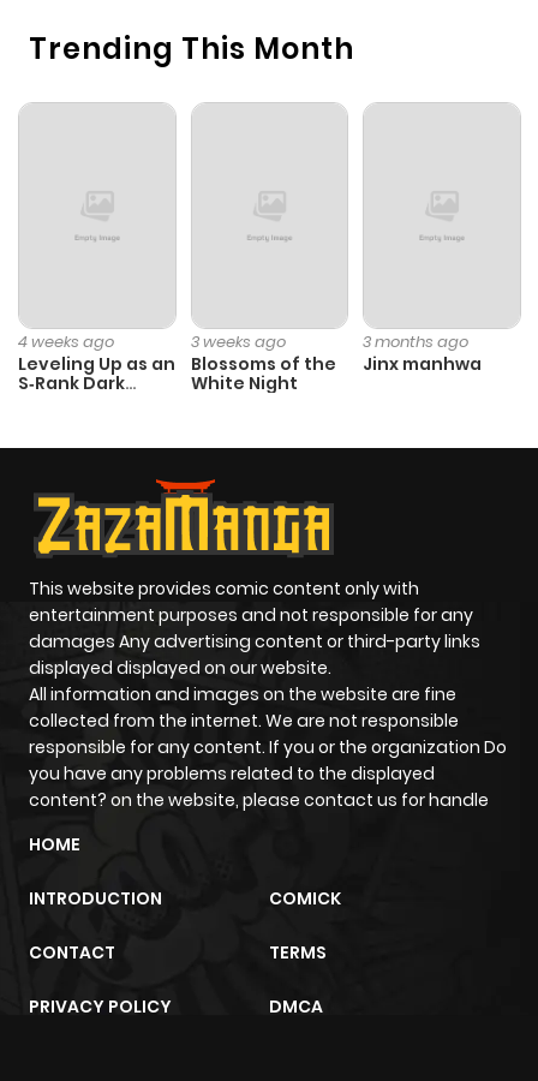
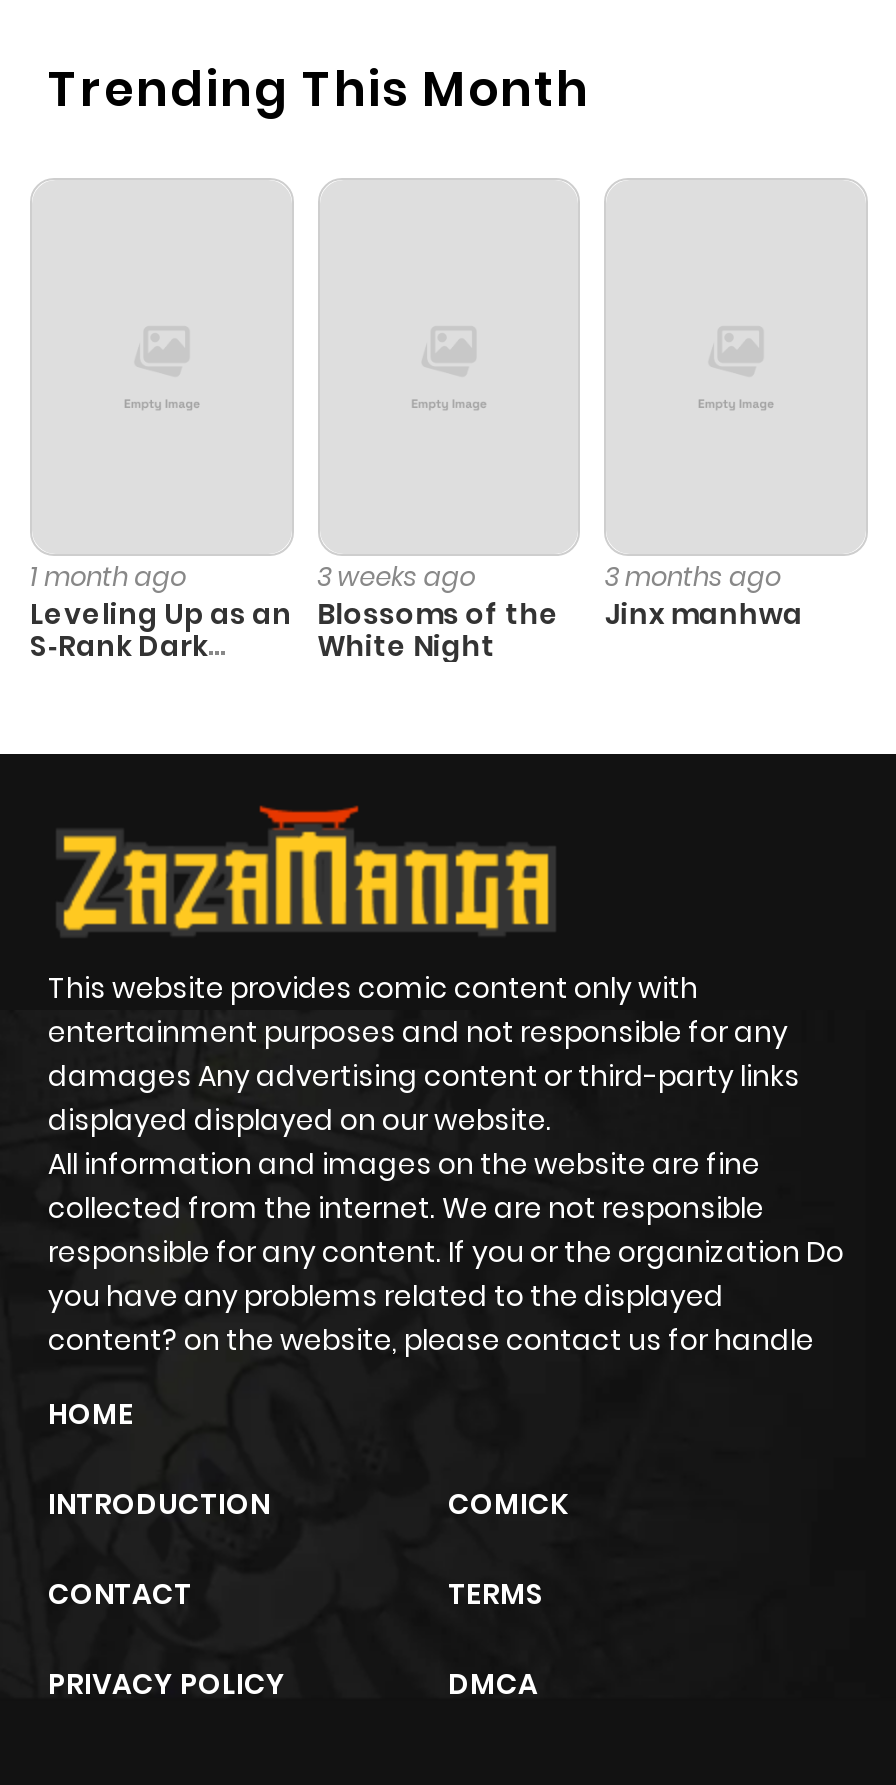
[18,330,114,353] 4 weeks ago -> [30,558,186,596] 1 month ago

